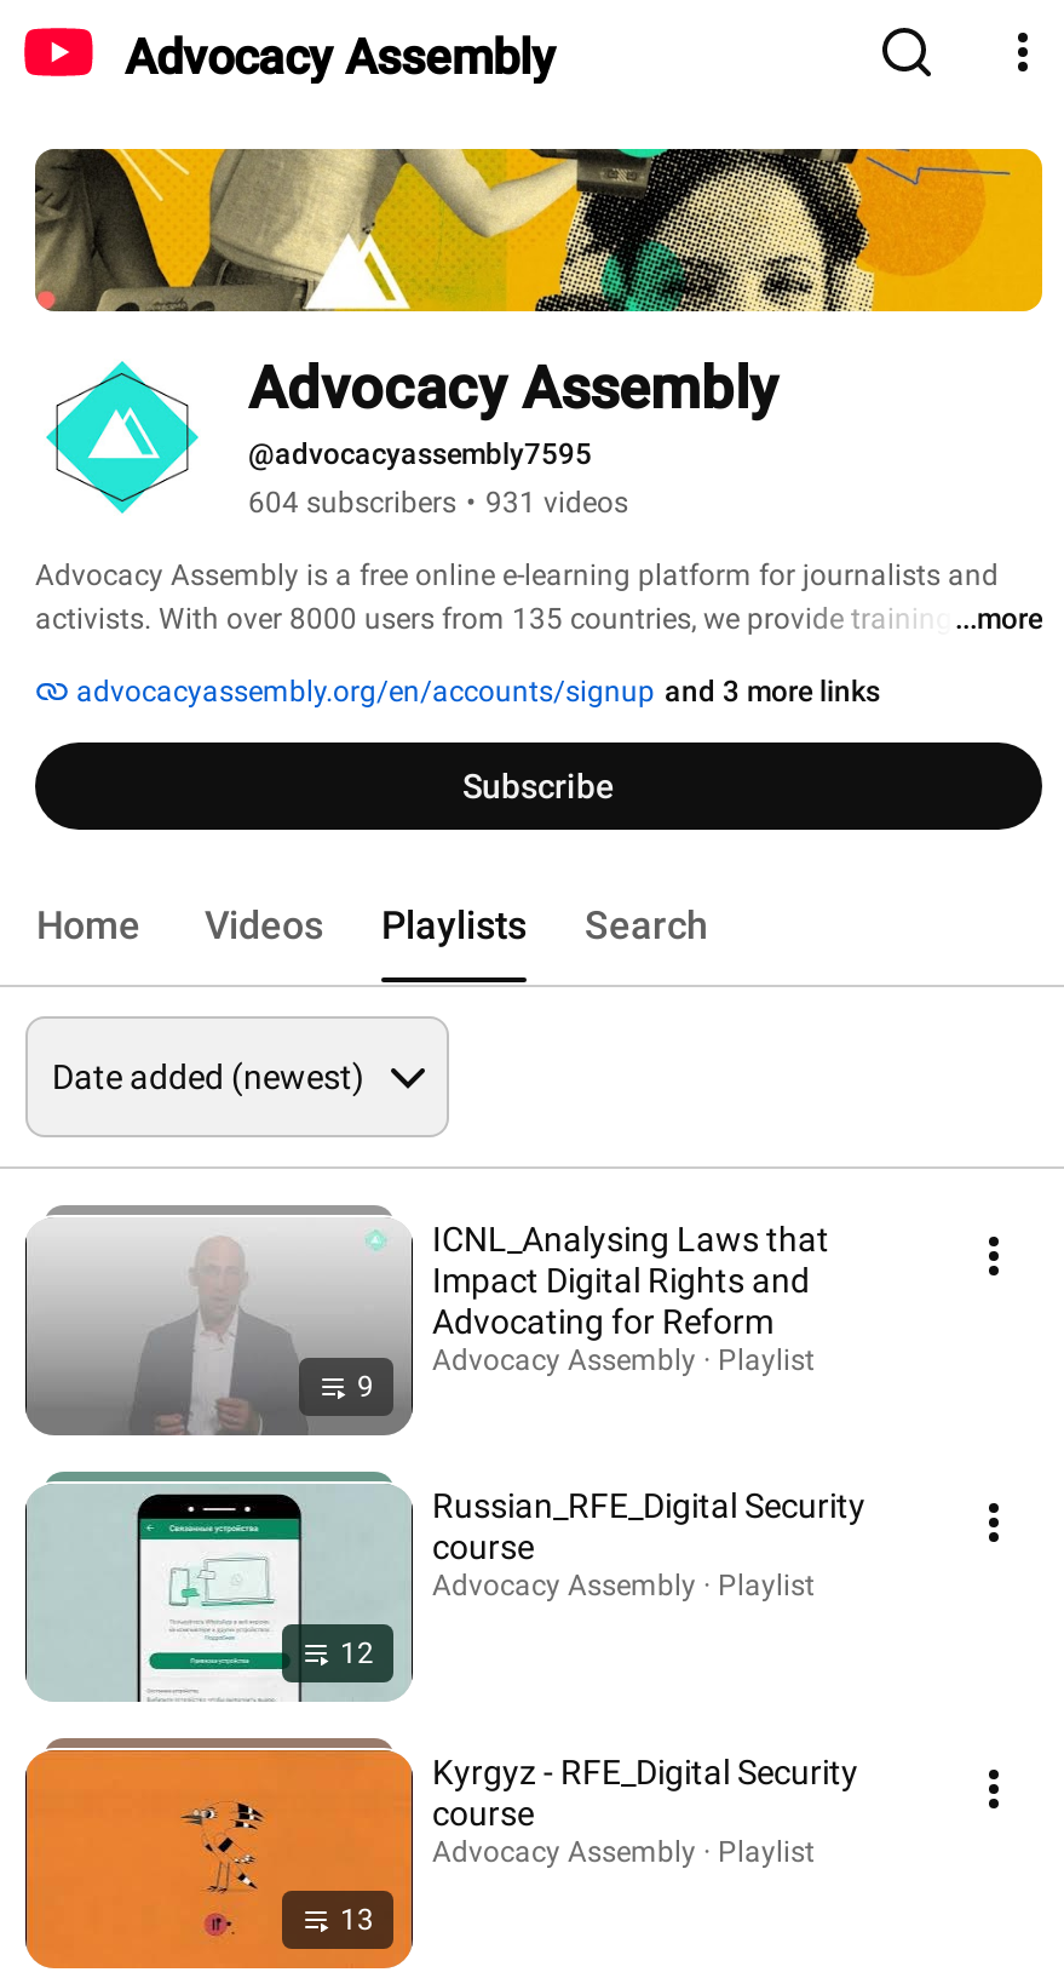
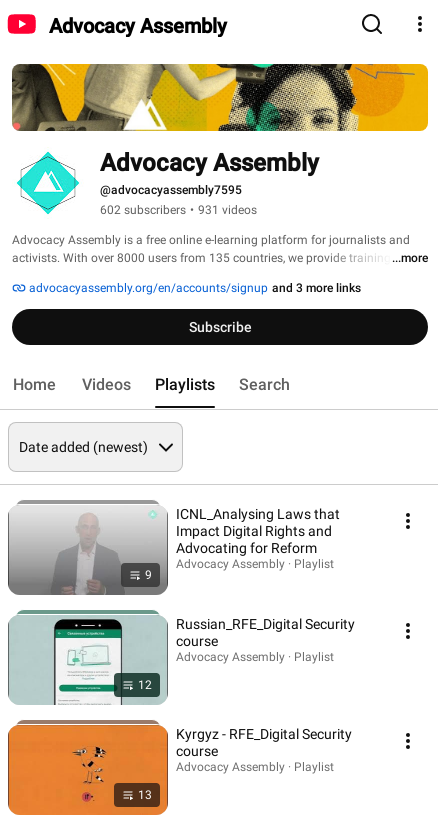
[248,486,628,520] 604 subscribers • 931 videos -> [100,203,257,217] 602 subscribers • 931 videos

